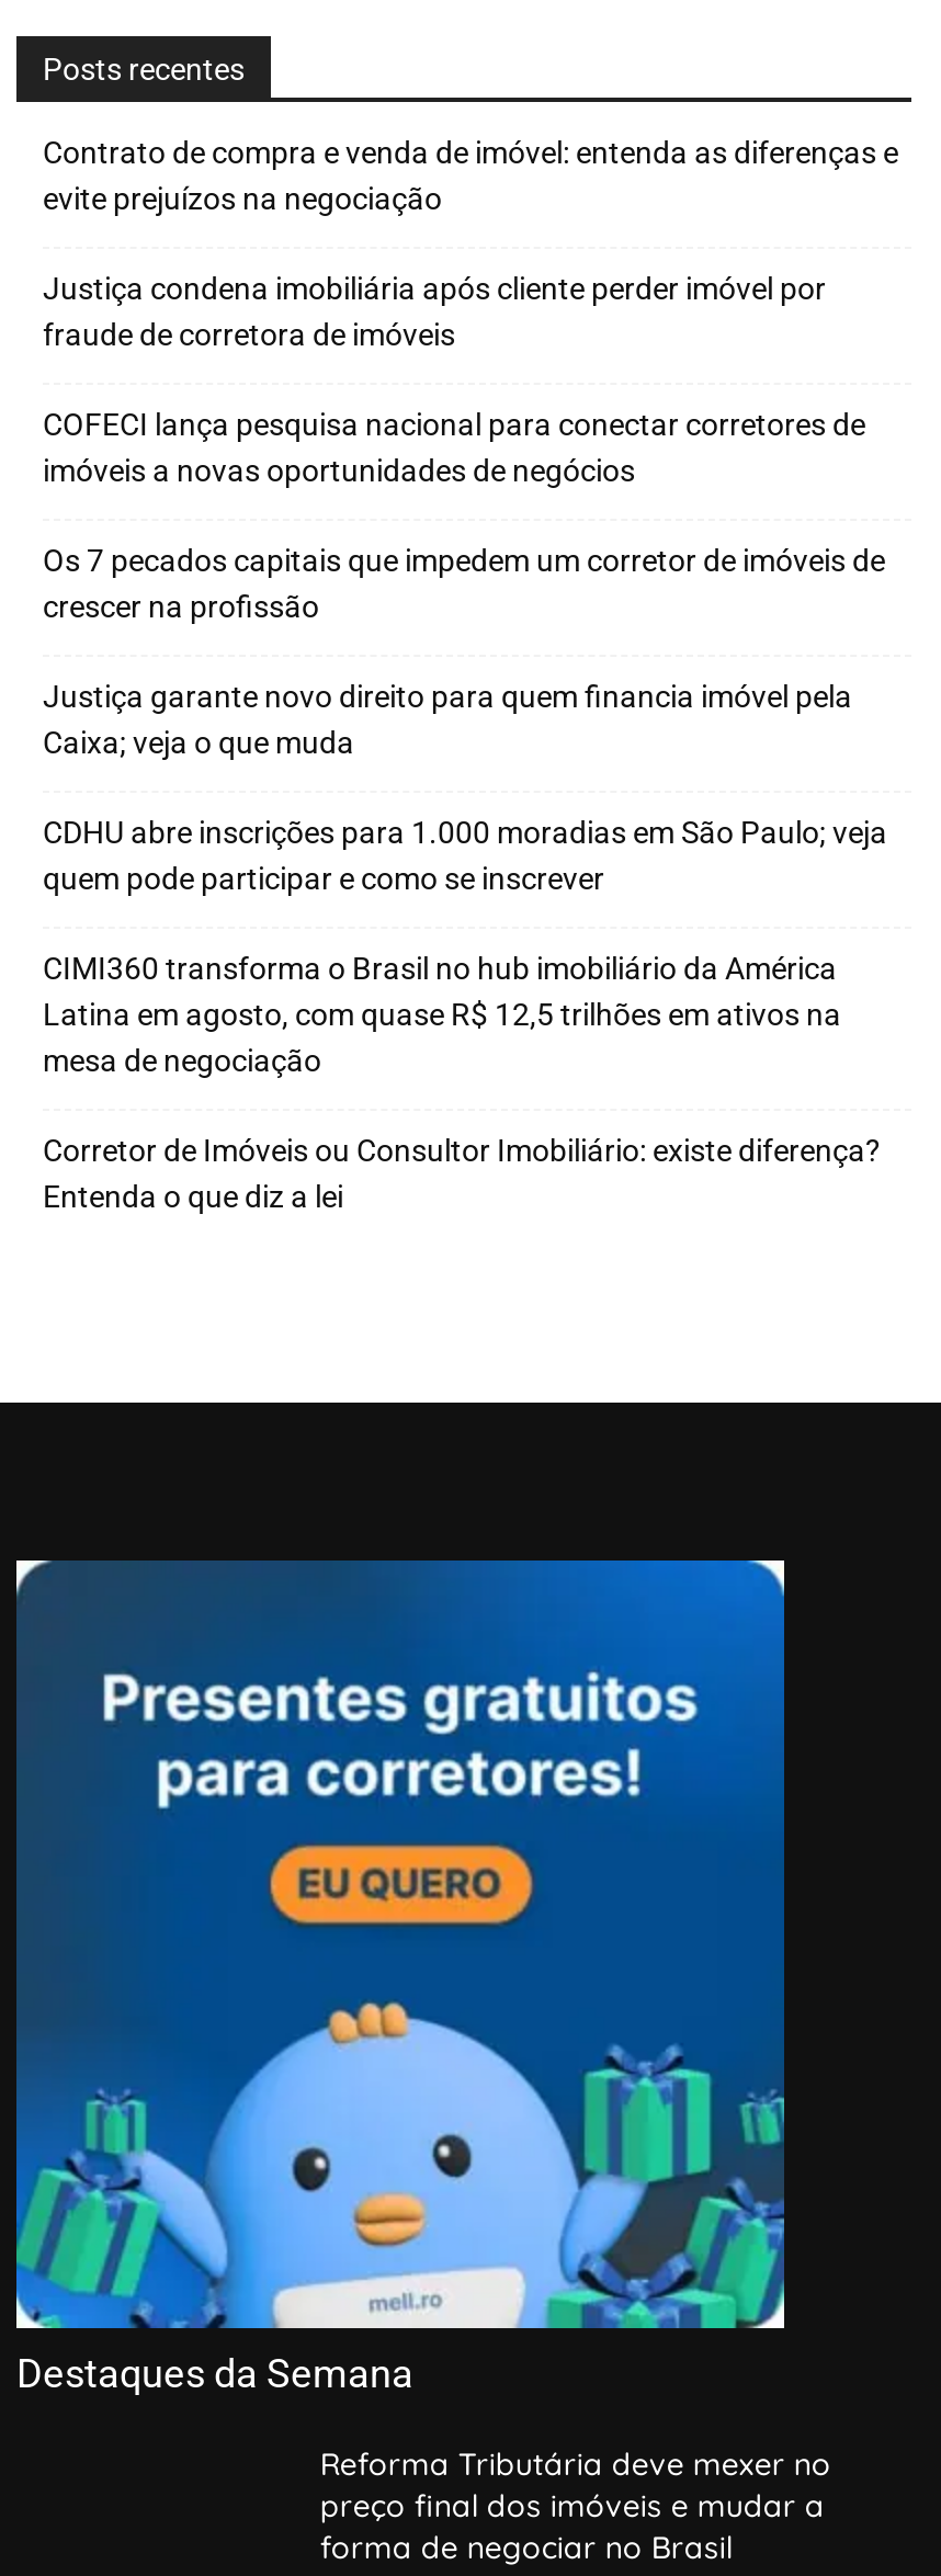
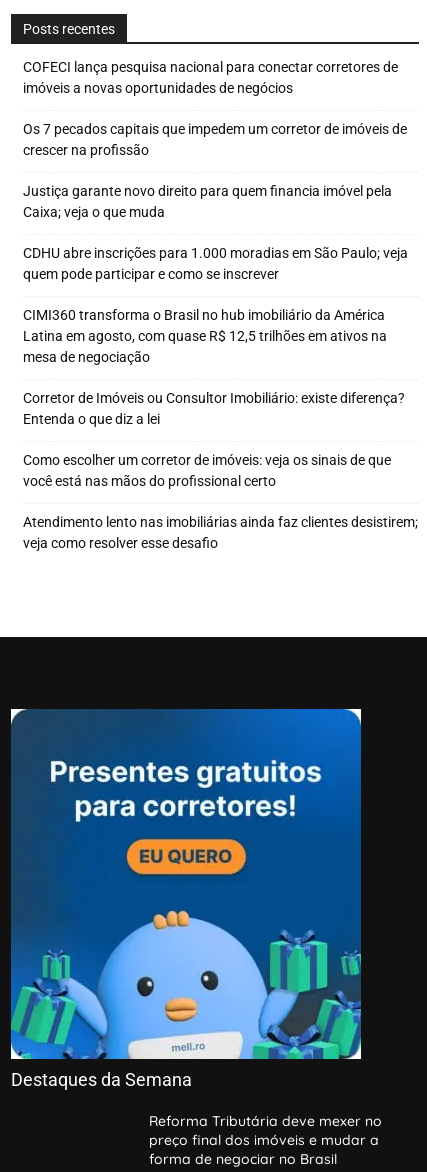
[43,135,898,352] Contrato de compra e venda de imóvel: entenda as diferenças e | evite prejuízos na negociação | Justiça condena imobiliária após cliente perder imóvel por | fraude de corretora de imóveis -> none
moved [43,407,887,1214] -> [23,59,408,427]: COFECI lança pesquisa nacional para conectar corretores de | imóveis a novas oportunidades de negócios | Os 7 pecados capitais que impedem um corretor de imóveis de | ... | Corretor de Imóveis ou Consultor Imobiliário: existe diferença? | Entenda o que diz a lei
none -> [23,452,418,551] Como escolher um corretor de imóveis: veja os sinais de que | você está nas mãos do profissional certo | Atendimento lento nas imobiliárias ainda faz clientes desistirem; | veja como resolver esse desafio

